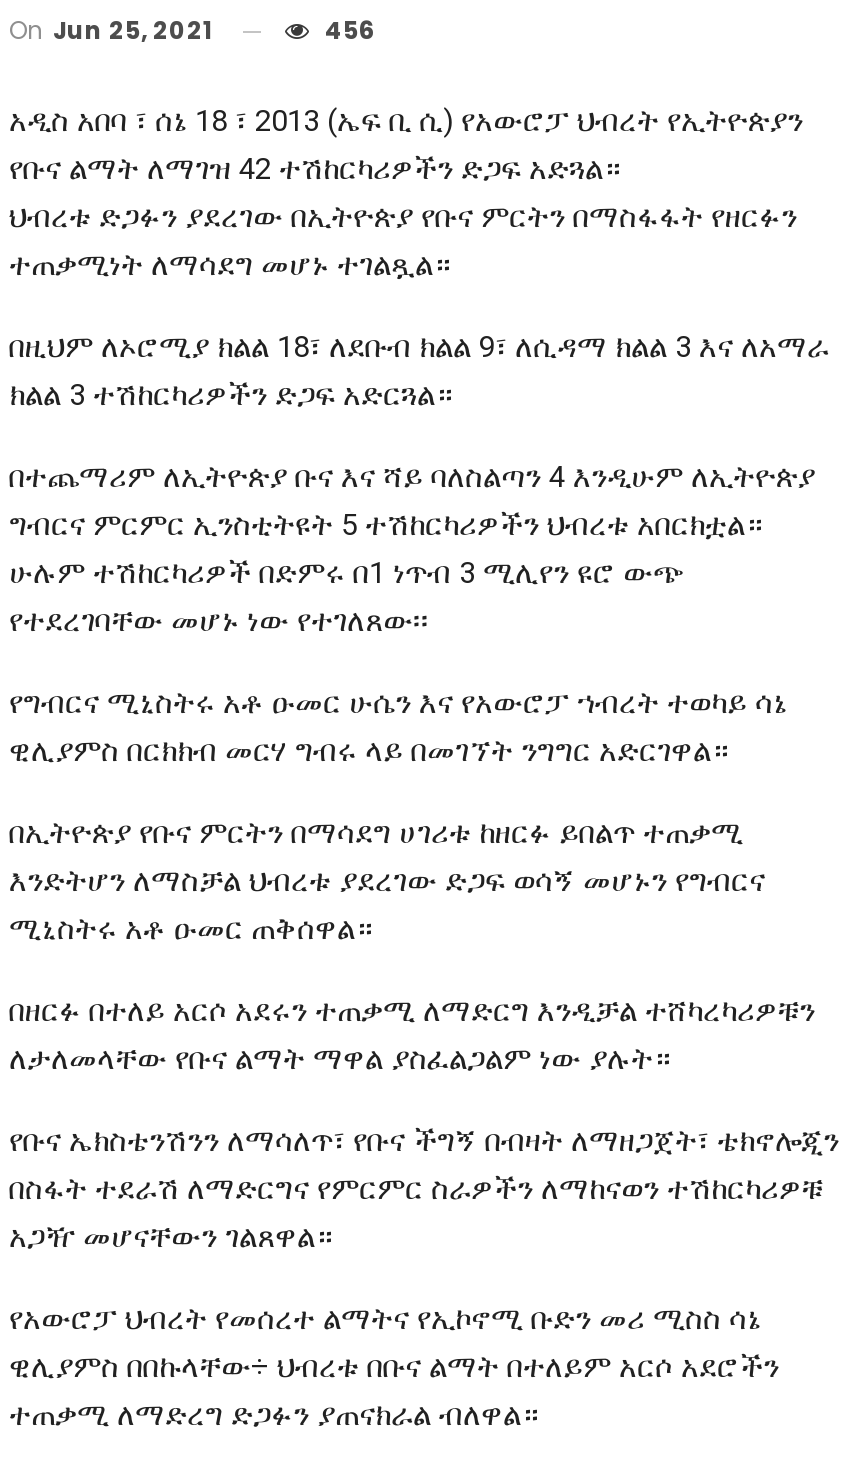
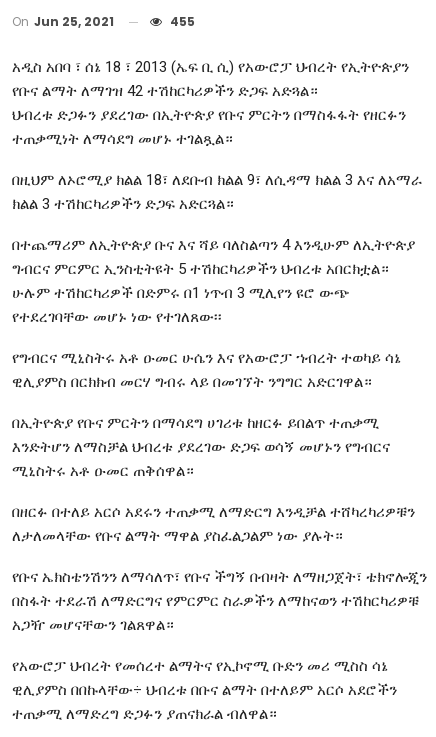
[325,12,375,46] 456 -> [170,13,195,30] 455

